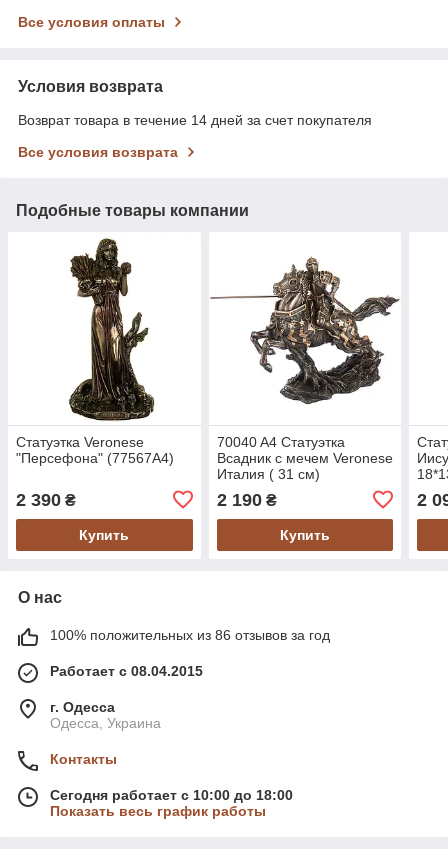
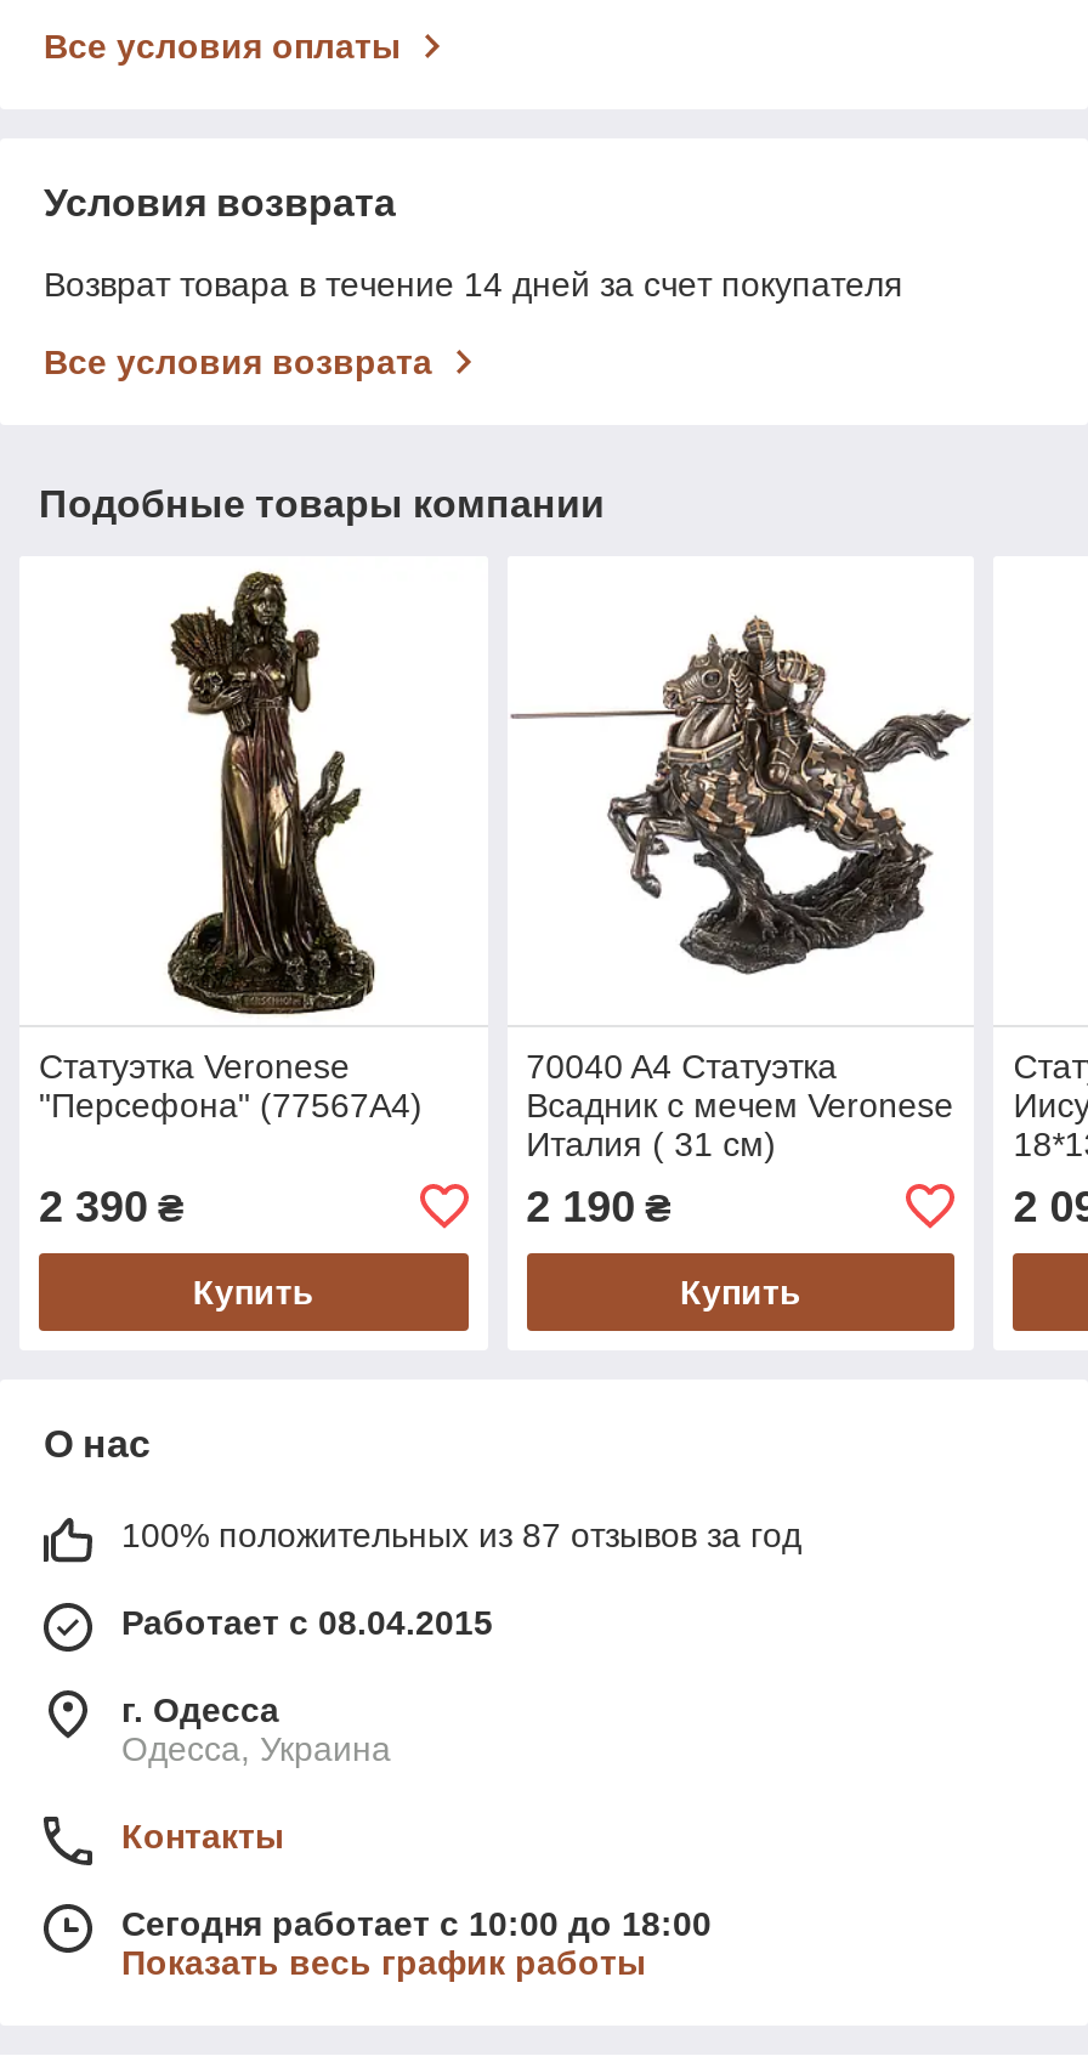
[50,626,330,642] 100% положительных из 86 отзывов за год -> [121,1514,801,1553] 100% положительных из 87 отзывов за год

